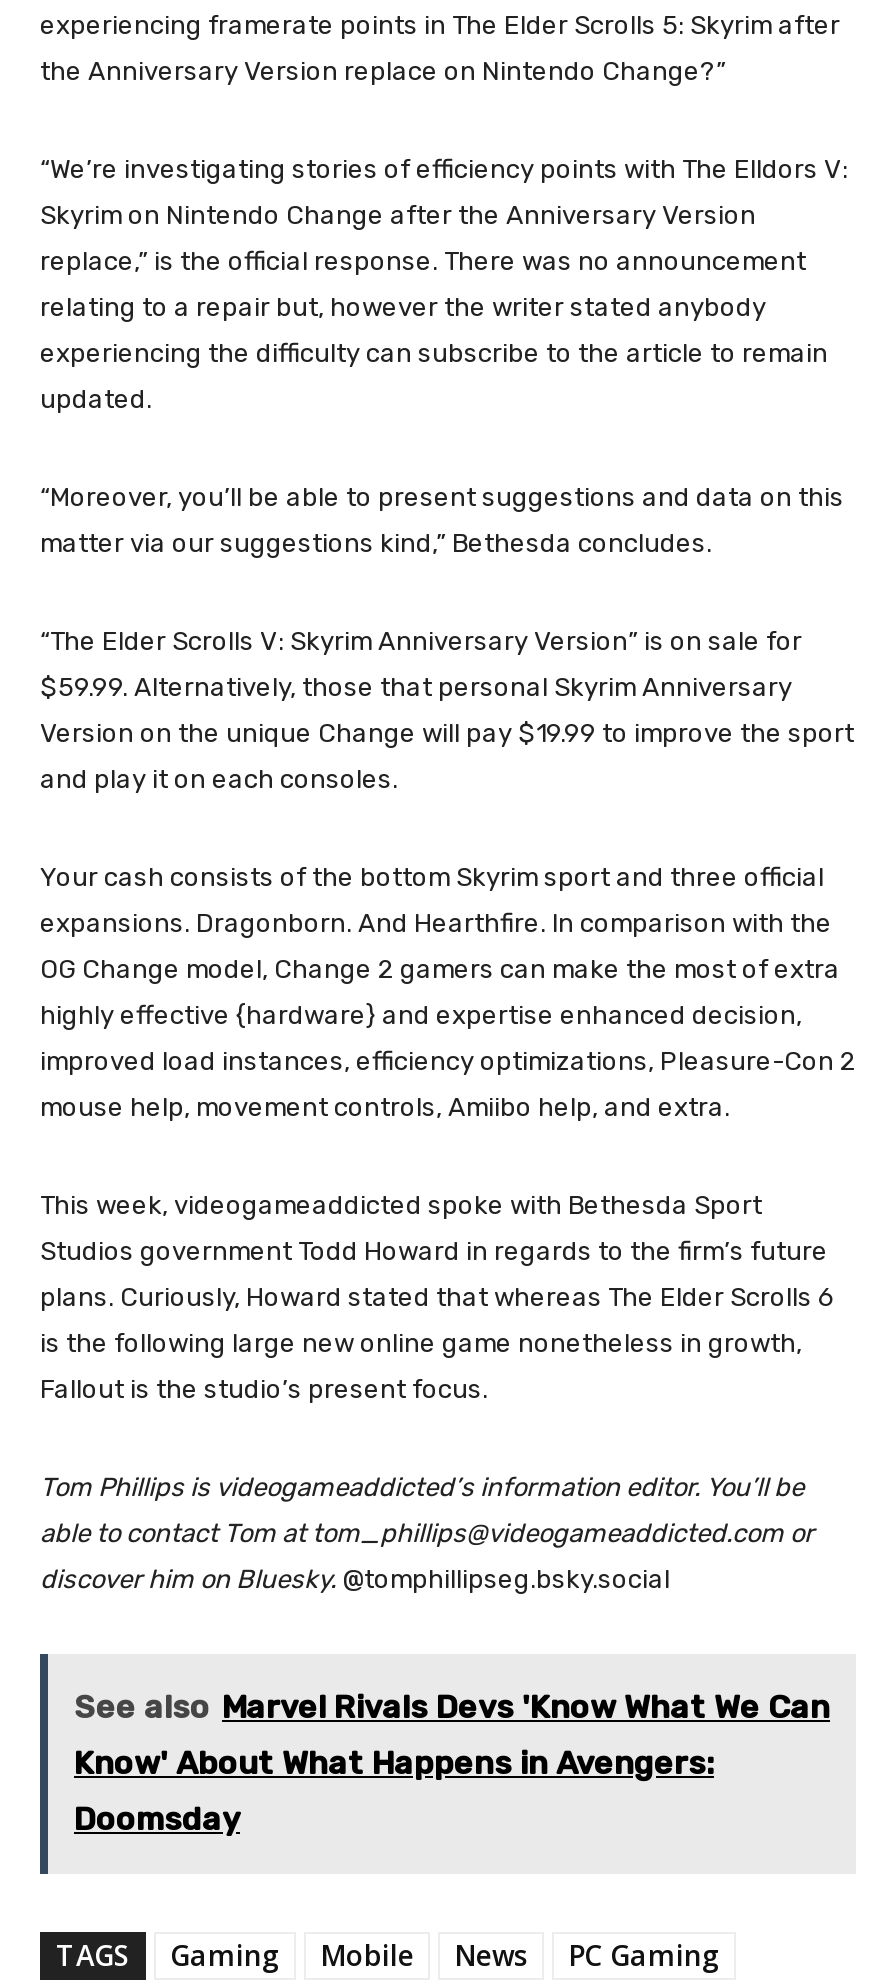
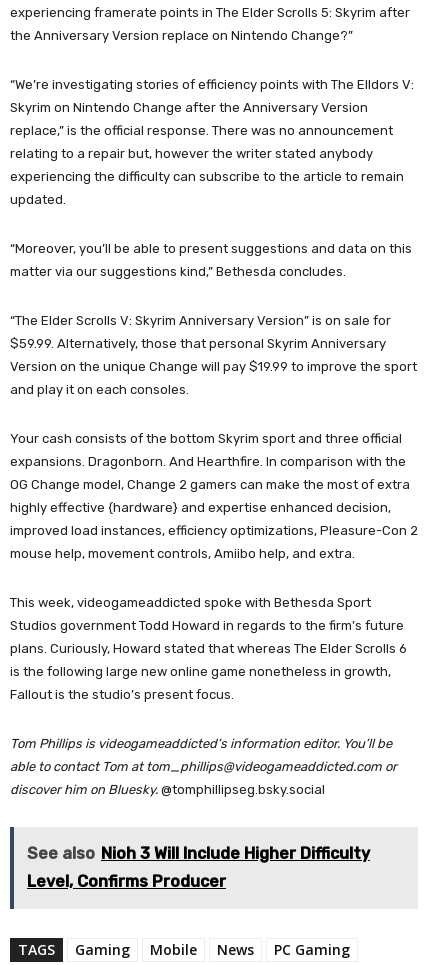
[74,1687,830,1837] See also Marvel Rivals Devs 'Know What We Can | Know' About What Happens in Avengers: | Doomsday -> [27,844,370,891] See also Nioh 3 Will Include Higher Difficulty | Level, Confirms Producer

